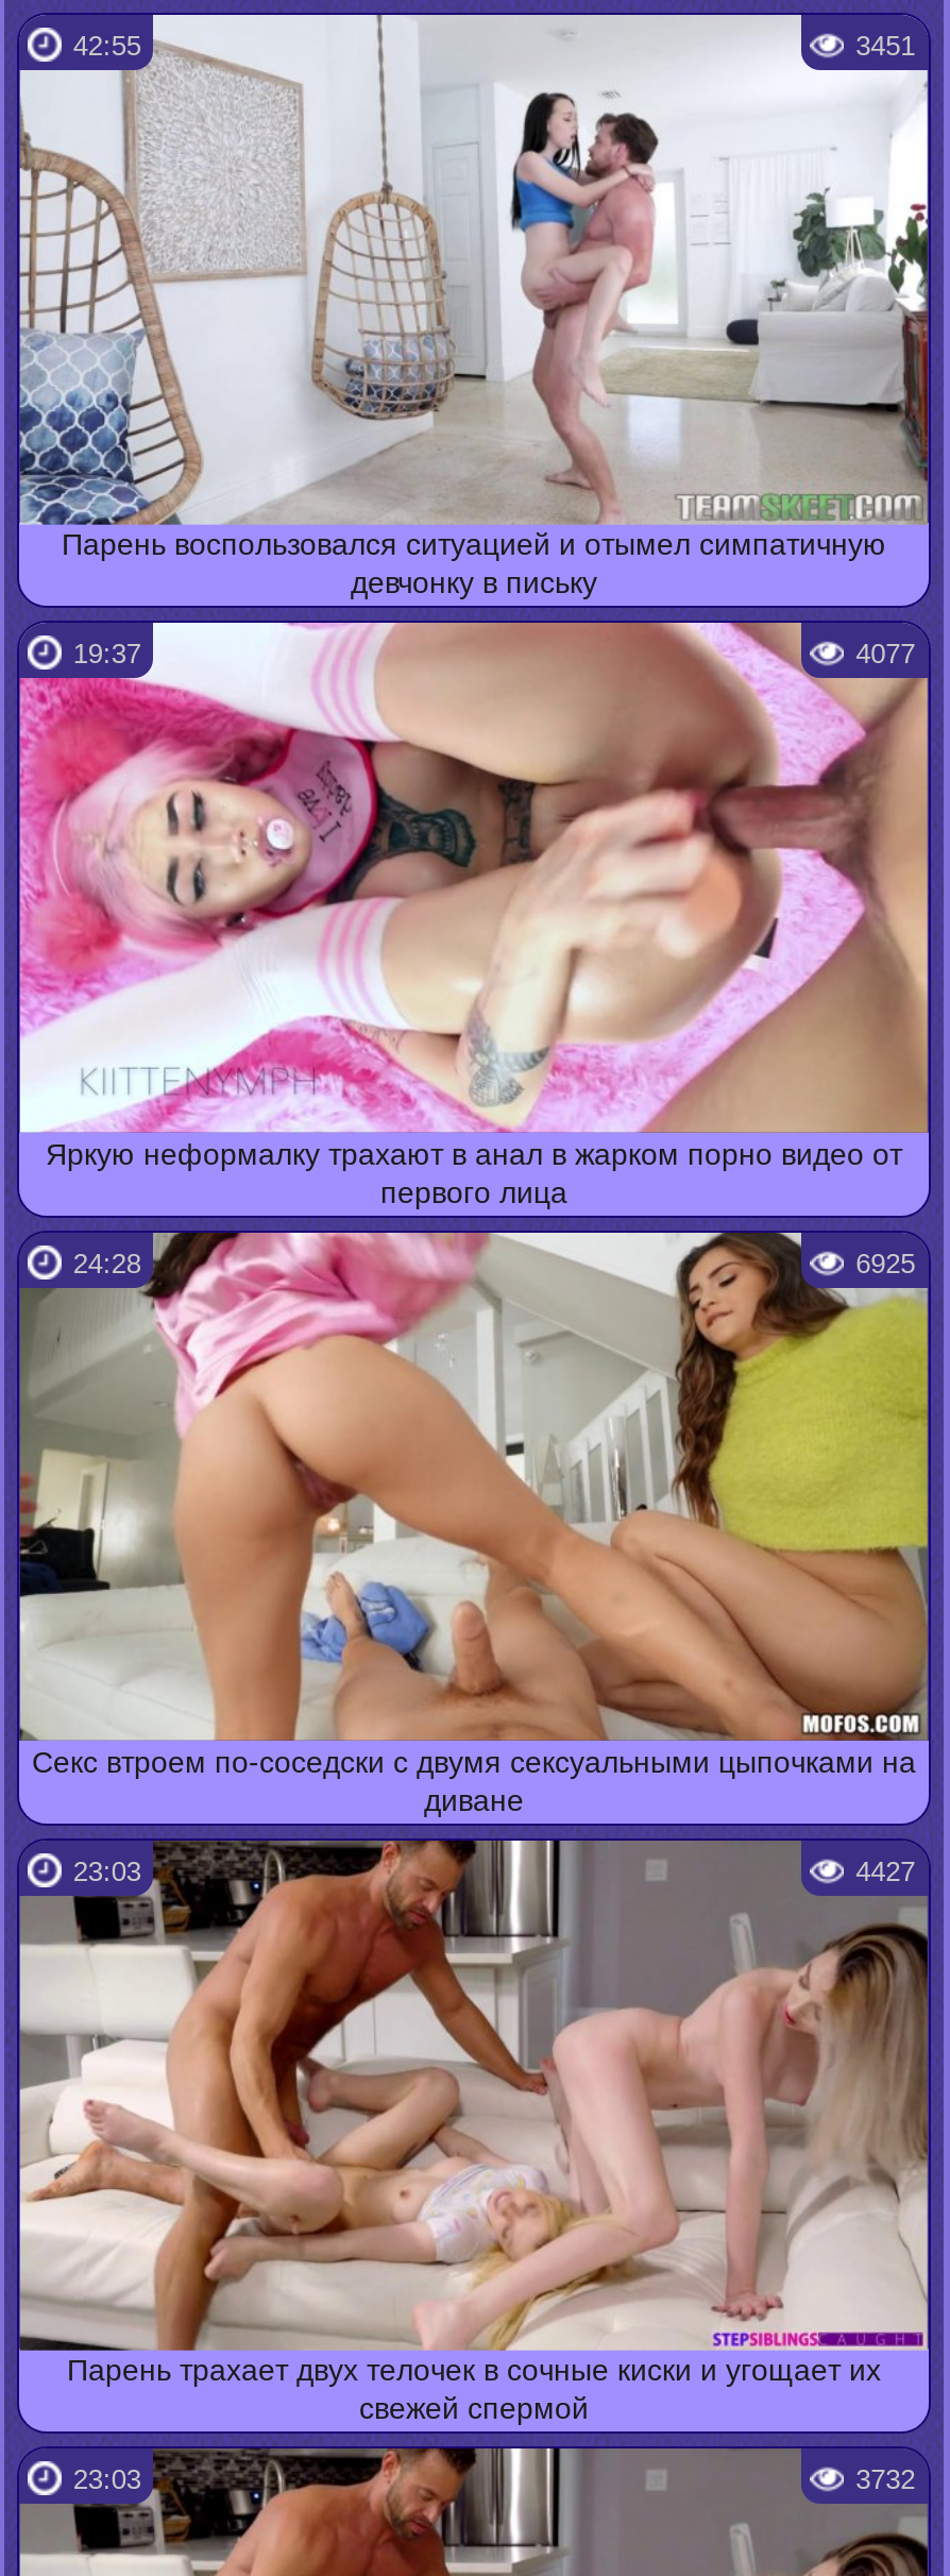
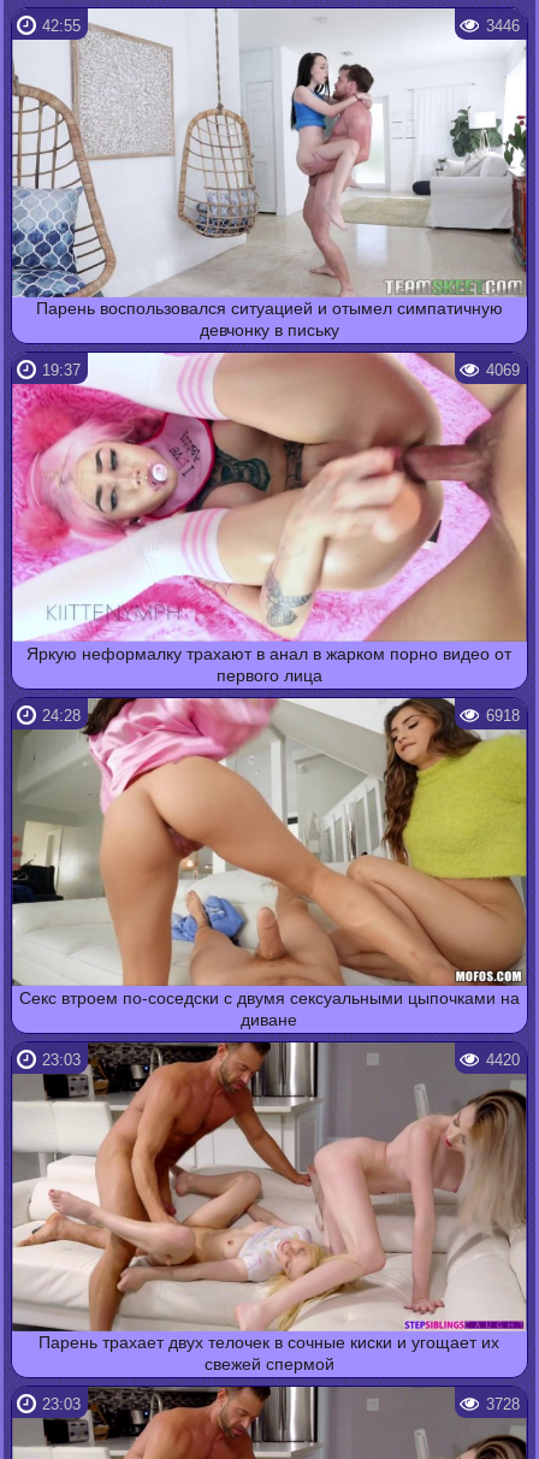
[856,30,915,62] 3451 -> [486,17,519,35] 3446
[856,638,915,670] 4077 -> [486,361,519,379] 4069
[856,1247,915,1278] 6925 -> [486,706,519,724] 6918
[856,1855,915,1887] 4427 -> [486,1051,519,1069] 4420
[856,2463,915,2495] 3732 -> [486,1395,519,1413] 3728

